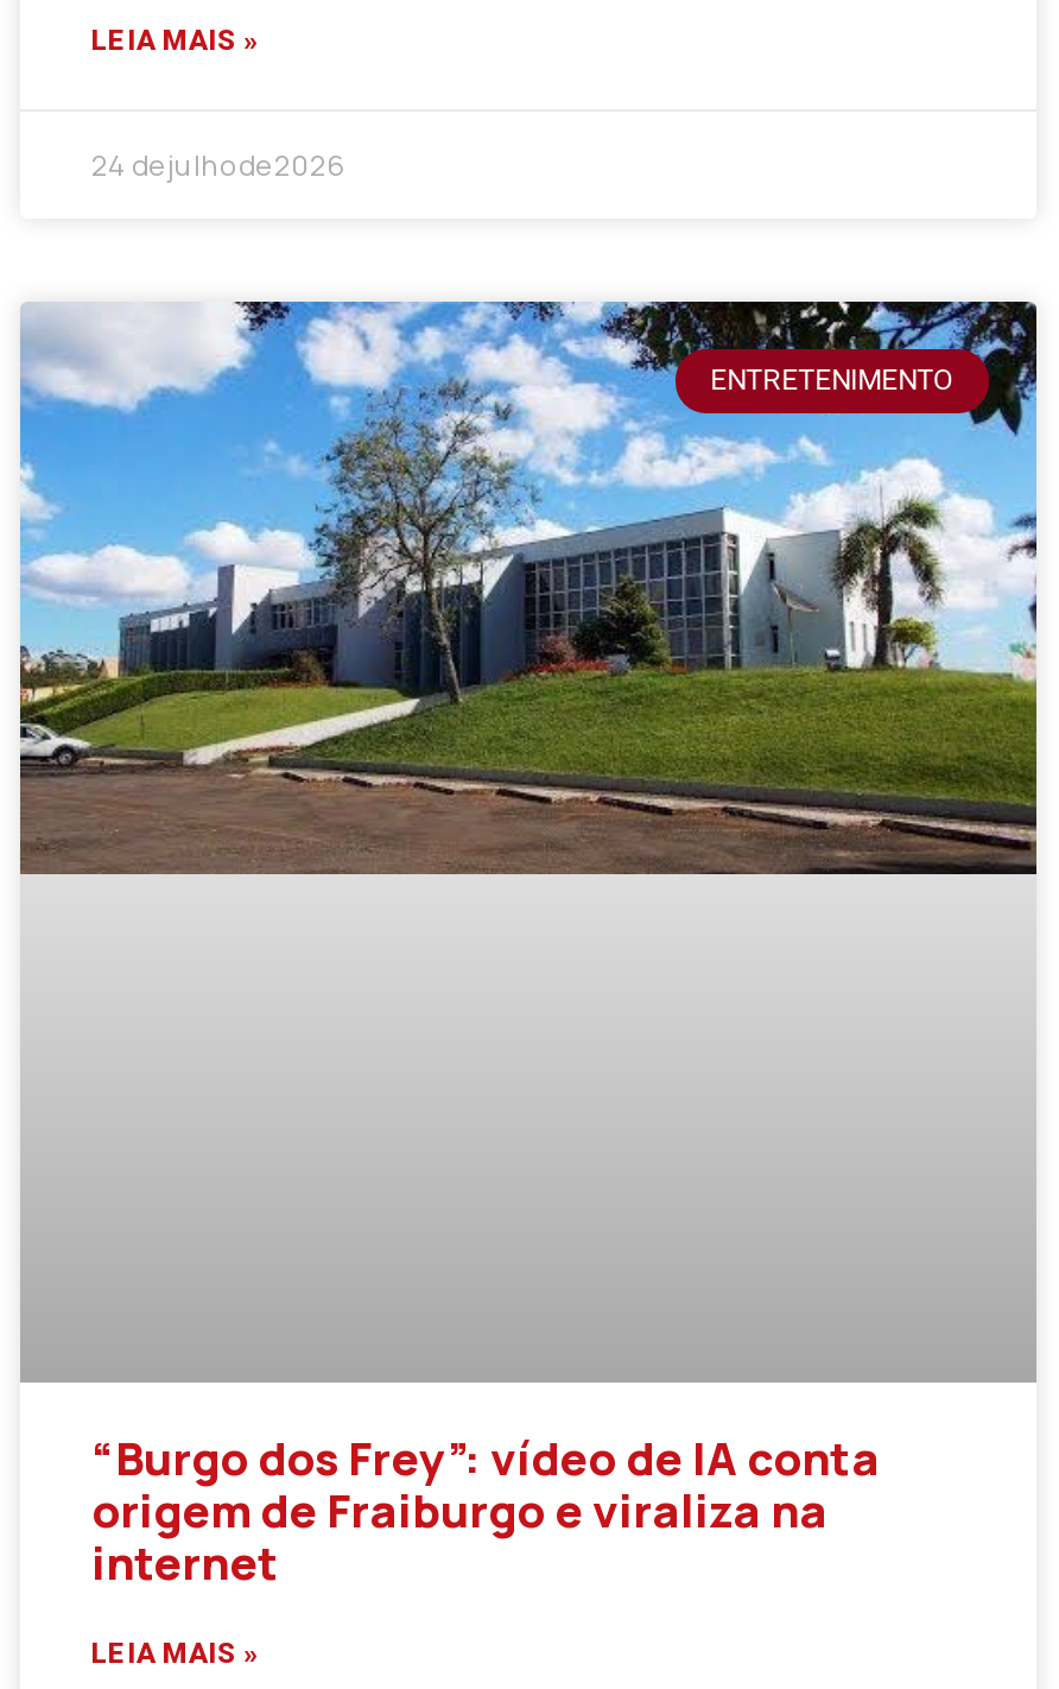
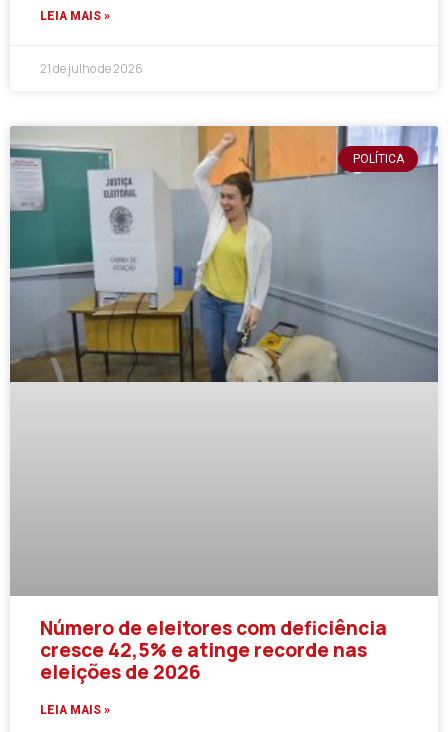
[91,145,345,186] 24 de julho de 2026 -> [40,60,143,77] 21 de julho de 2026
[18,298,1039,873] [image] | ENTRETENIMENTO -> [9,125,439,382] [image] | POLÍTICA
[91,1428,880,1594] “Burgo dos Frey”: vídeo de IA conta | origem de Fraiburgo e viraliza na | internet -> [40,615,387,685] Número de eleitores com deficiência | cresce 42,5% e atinge recorde nas | eleições de 2026

